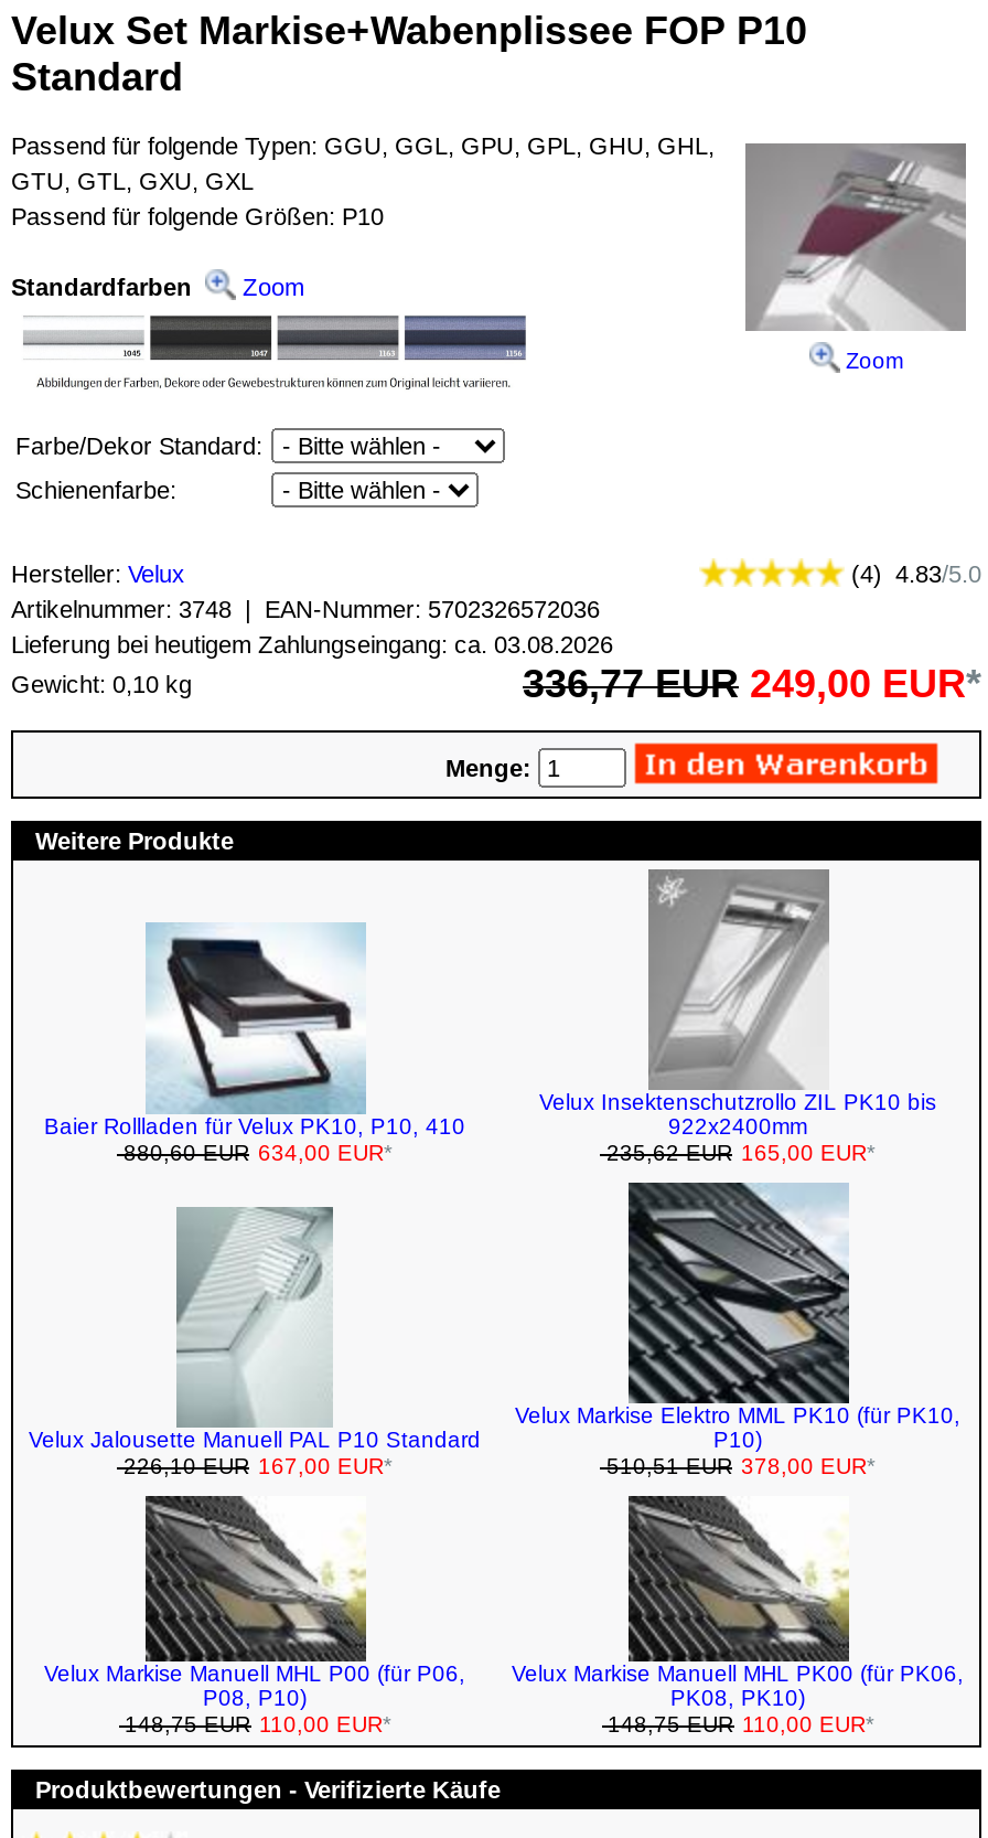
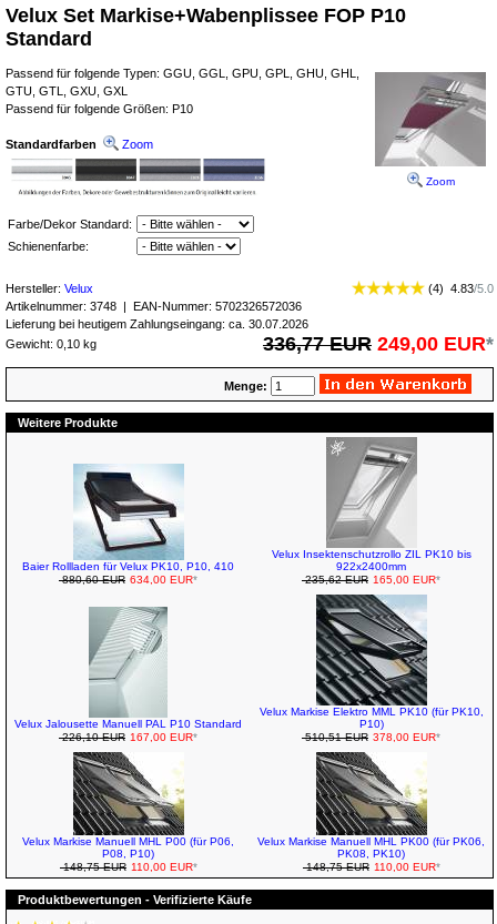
[11,631,613,658] Lieferung bei heutigem Zahlungseingang: ca. 03.08.2026 -> [6,317,308,331] Lieferung bei heutigem Zahlungseingang: ca. 30.07.2026

